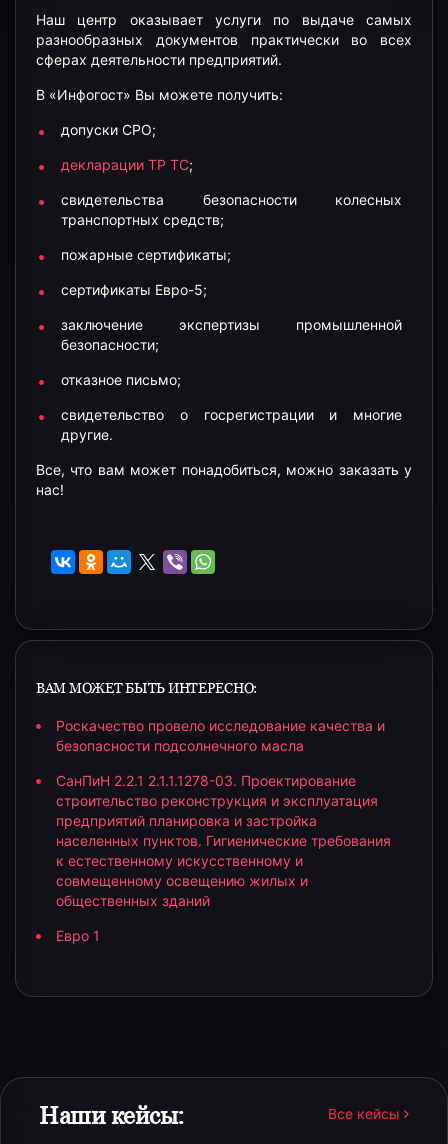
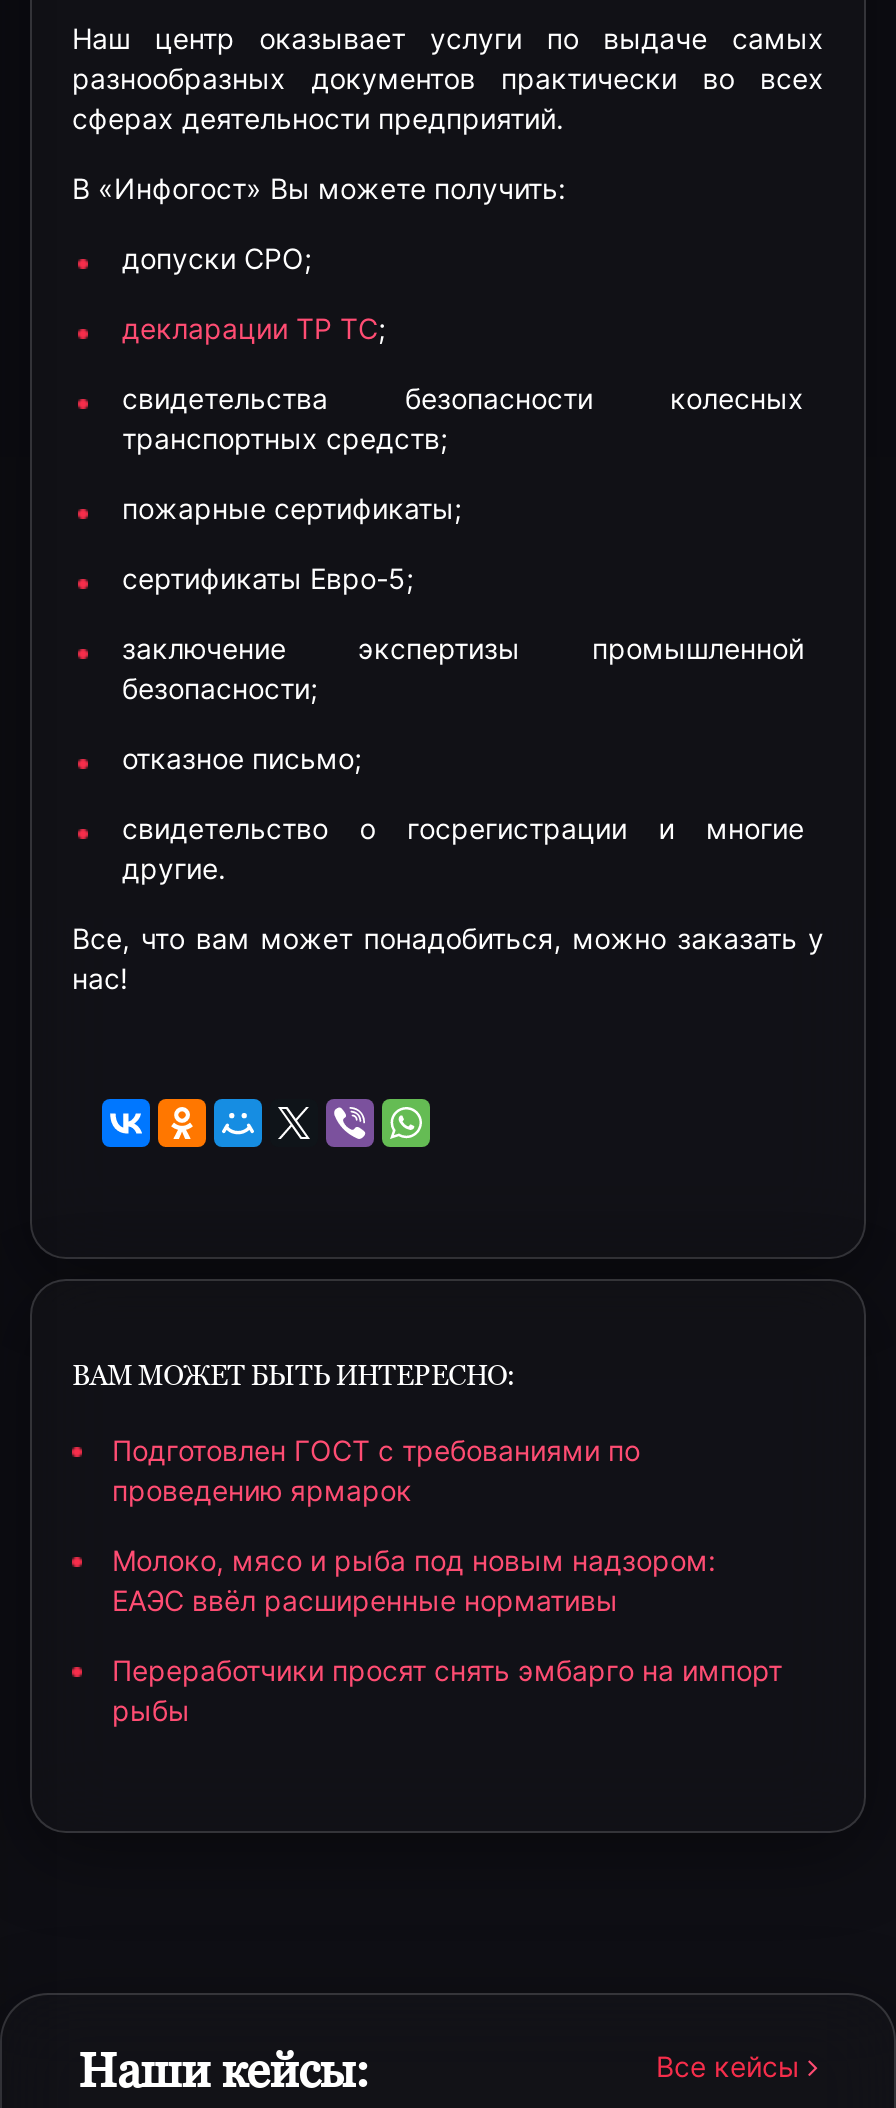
[56,717,385,754] Роскачество провело исследование качества и | безопасности подсолнечного масла -> [112,1433,640,1507] Подготовлен ГОСТ с требованиями по | проведению ярмарок
[56,772,391,909] СанПиН 2.2.1 2.1.1.1278-03. Проектирование | строительство реконструкция и эксплуатация | предприятий планировка и застройка | населенных пунктов. Гигиенические требования | к естественному искусственному и | совмещенному освещению жилых и | общественных зданий -> [112,1543,716,1617] Молоко, мясо и рыба под новым надзором: | ЕАЭС ввёл расширенные нормативы
[56,927,100,944] Евро 1 -> [112,1653,782,1727] Переработчики просят снять эмбарго на импорт | рыбы

